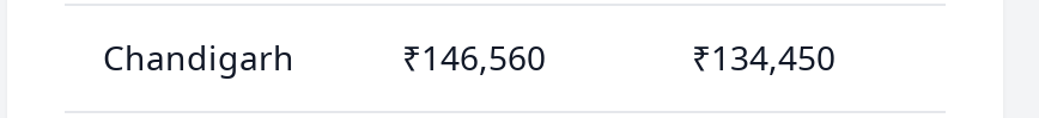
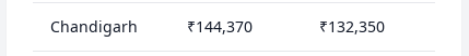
[402,35,546,80] ₹146,560 -> [187,16,253,37] ₹144,370
[692,35,836,80] ₹134,450 -> [319,16,385,37] ₹132,350

